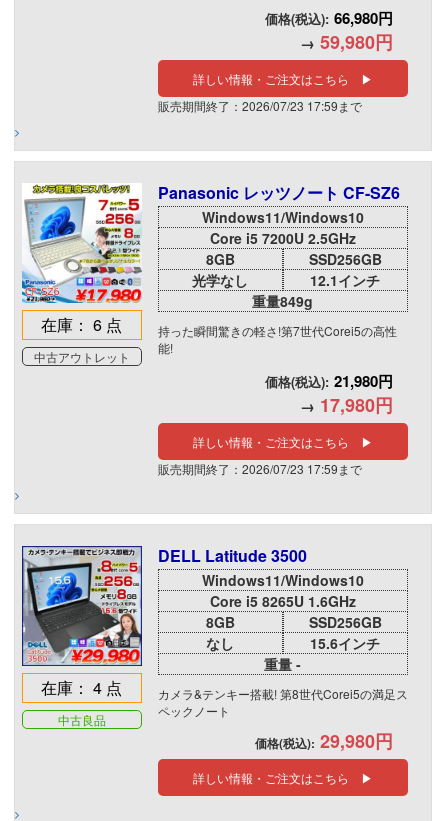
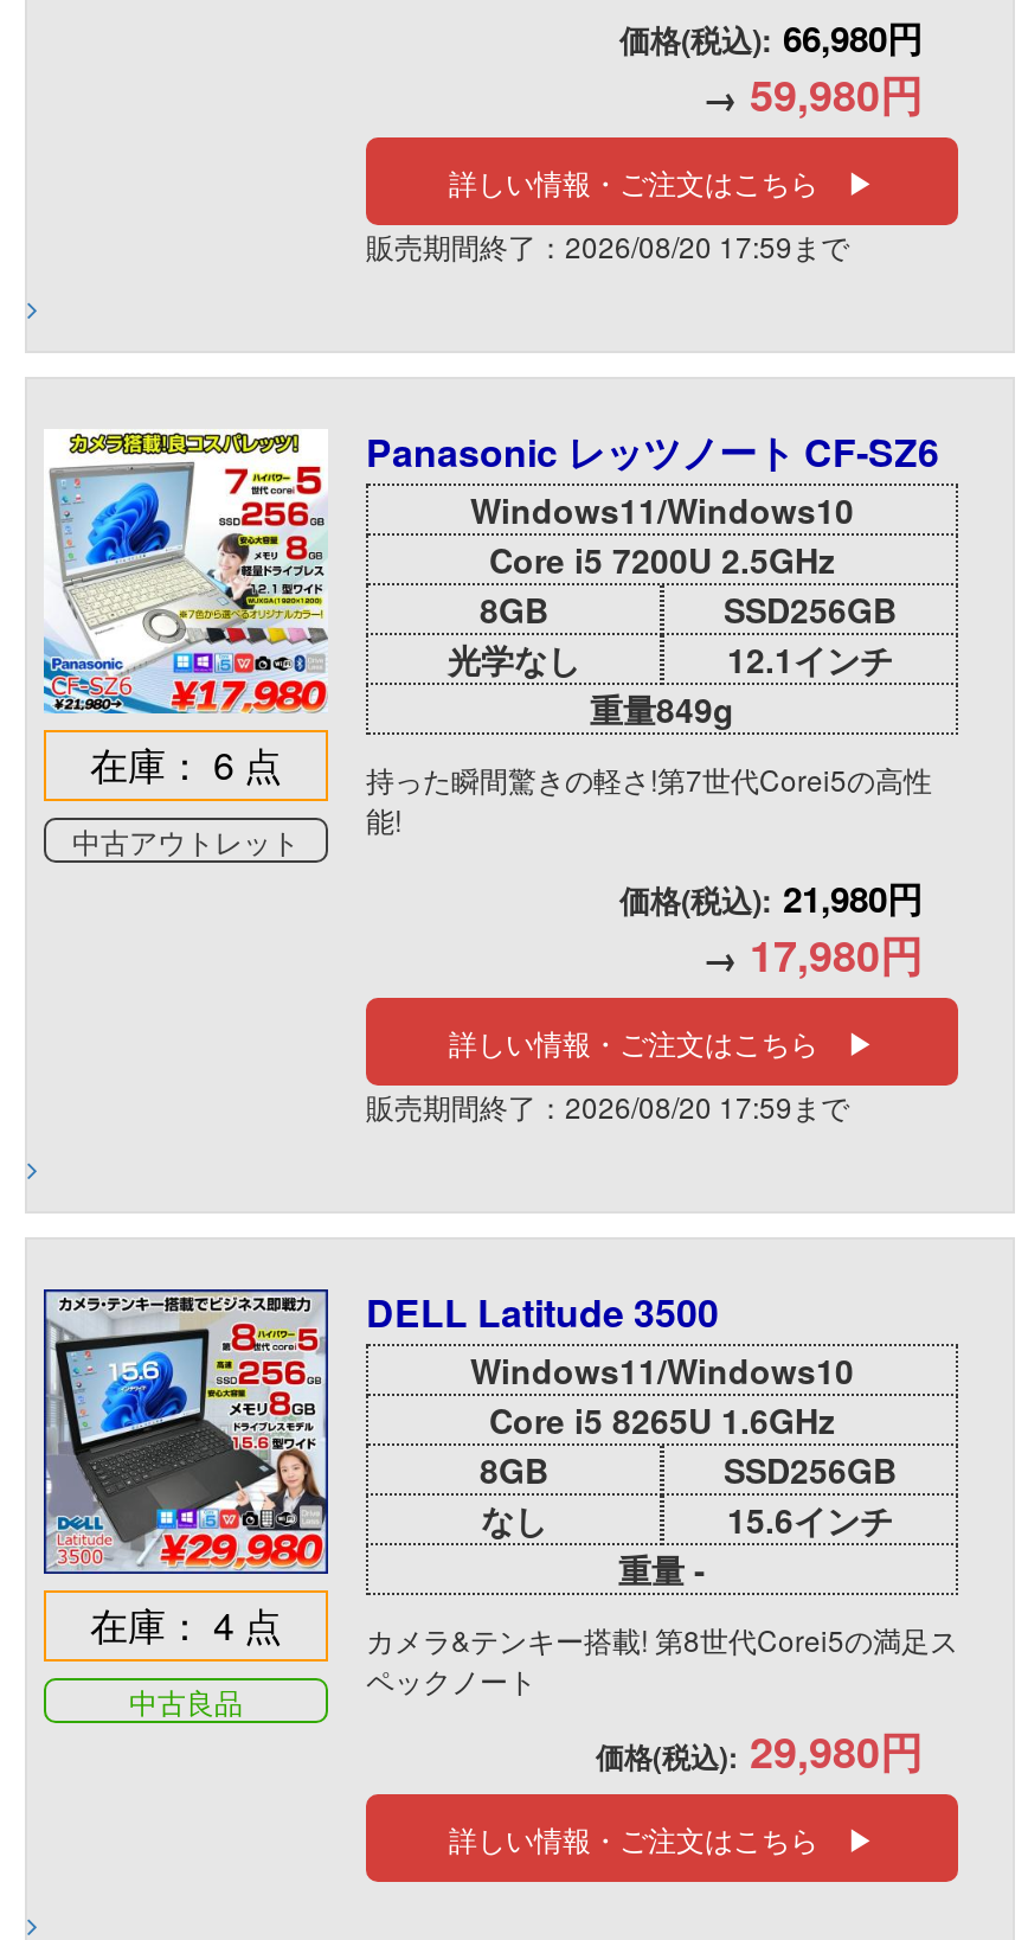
[158,97,362,114] 販売期間終了：2026/07/23 17:59まで -> [366,225,849,266] 販売期間終了：2026/08/20 17:59まで
[158,460,362,477] 販売期間終了：2026/07/23 17:59まで -> [366,1086,849,1126] 販売期間終了：2026/08/20 17:59まで

